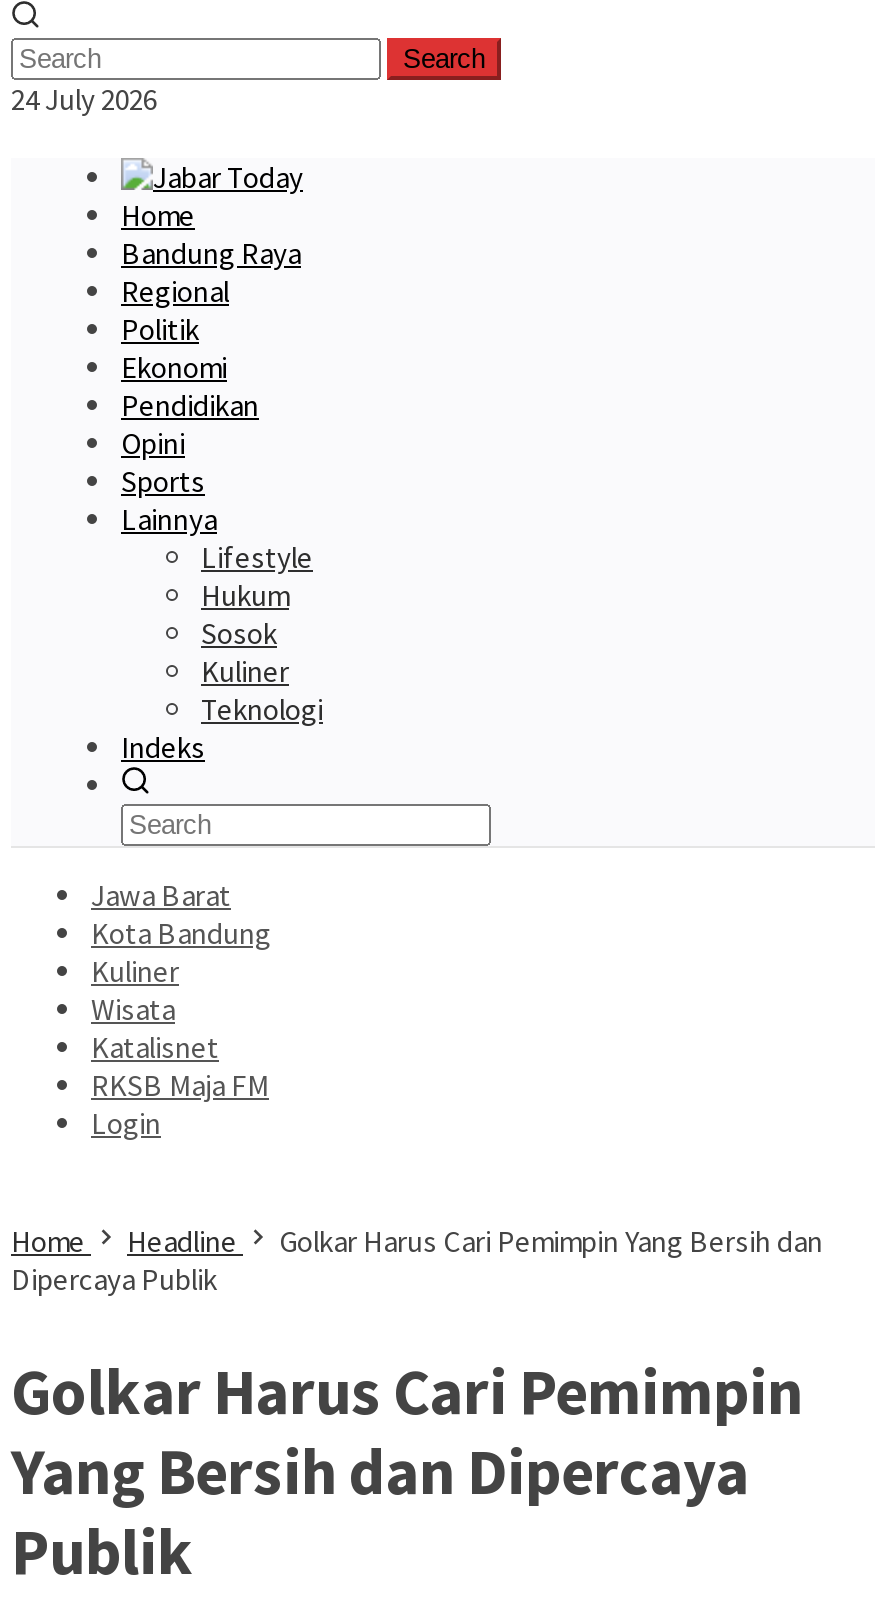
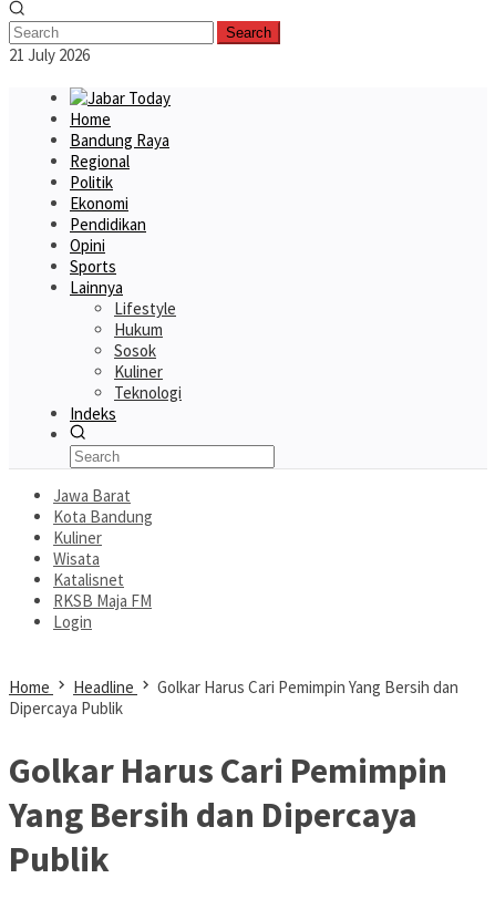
[11,80,157,118] 24 July 2026 -> [9,44,90,65] 21 July 2026

